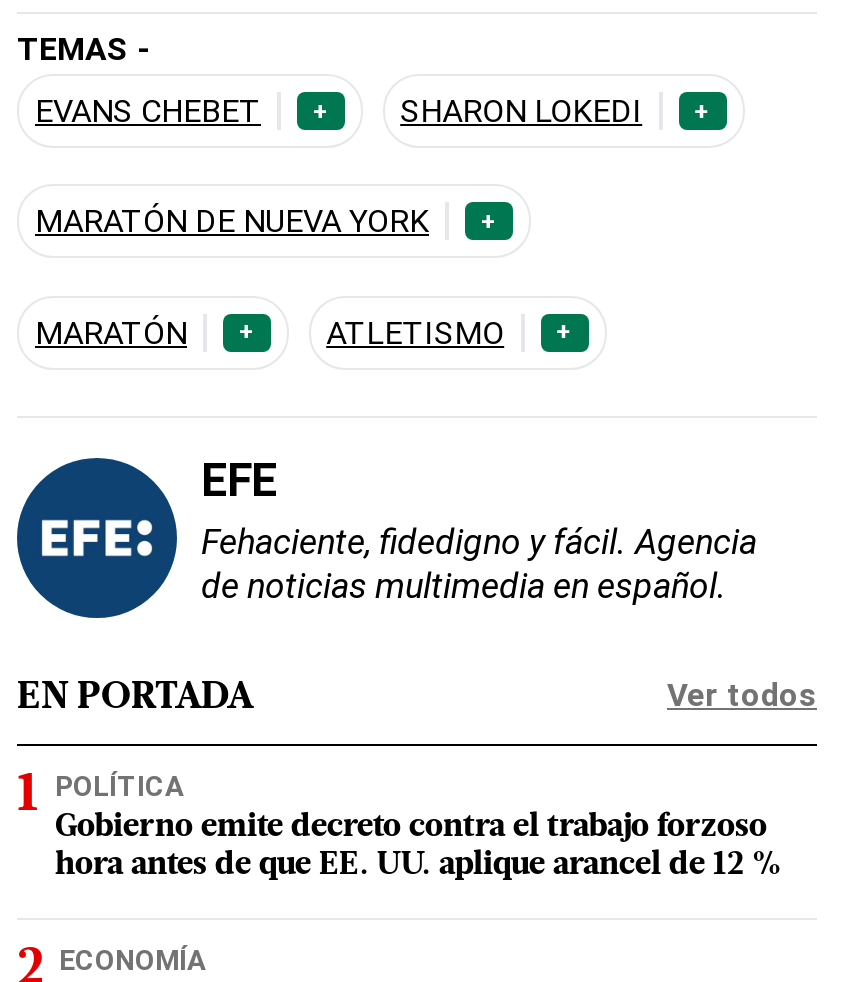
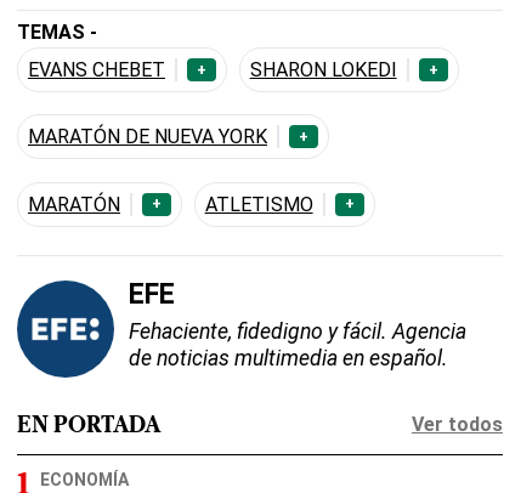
[55,769,783,881] POLÍTICA | Gobierno emite decreto contra el trabajo forzoso | hora antes de que EE. UU. aplique arancel de 12 % -> none

